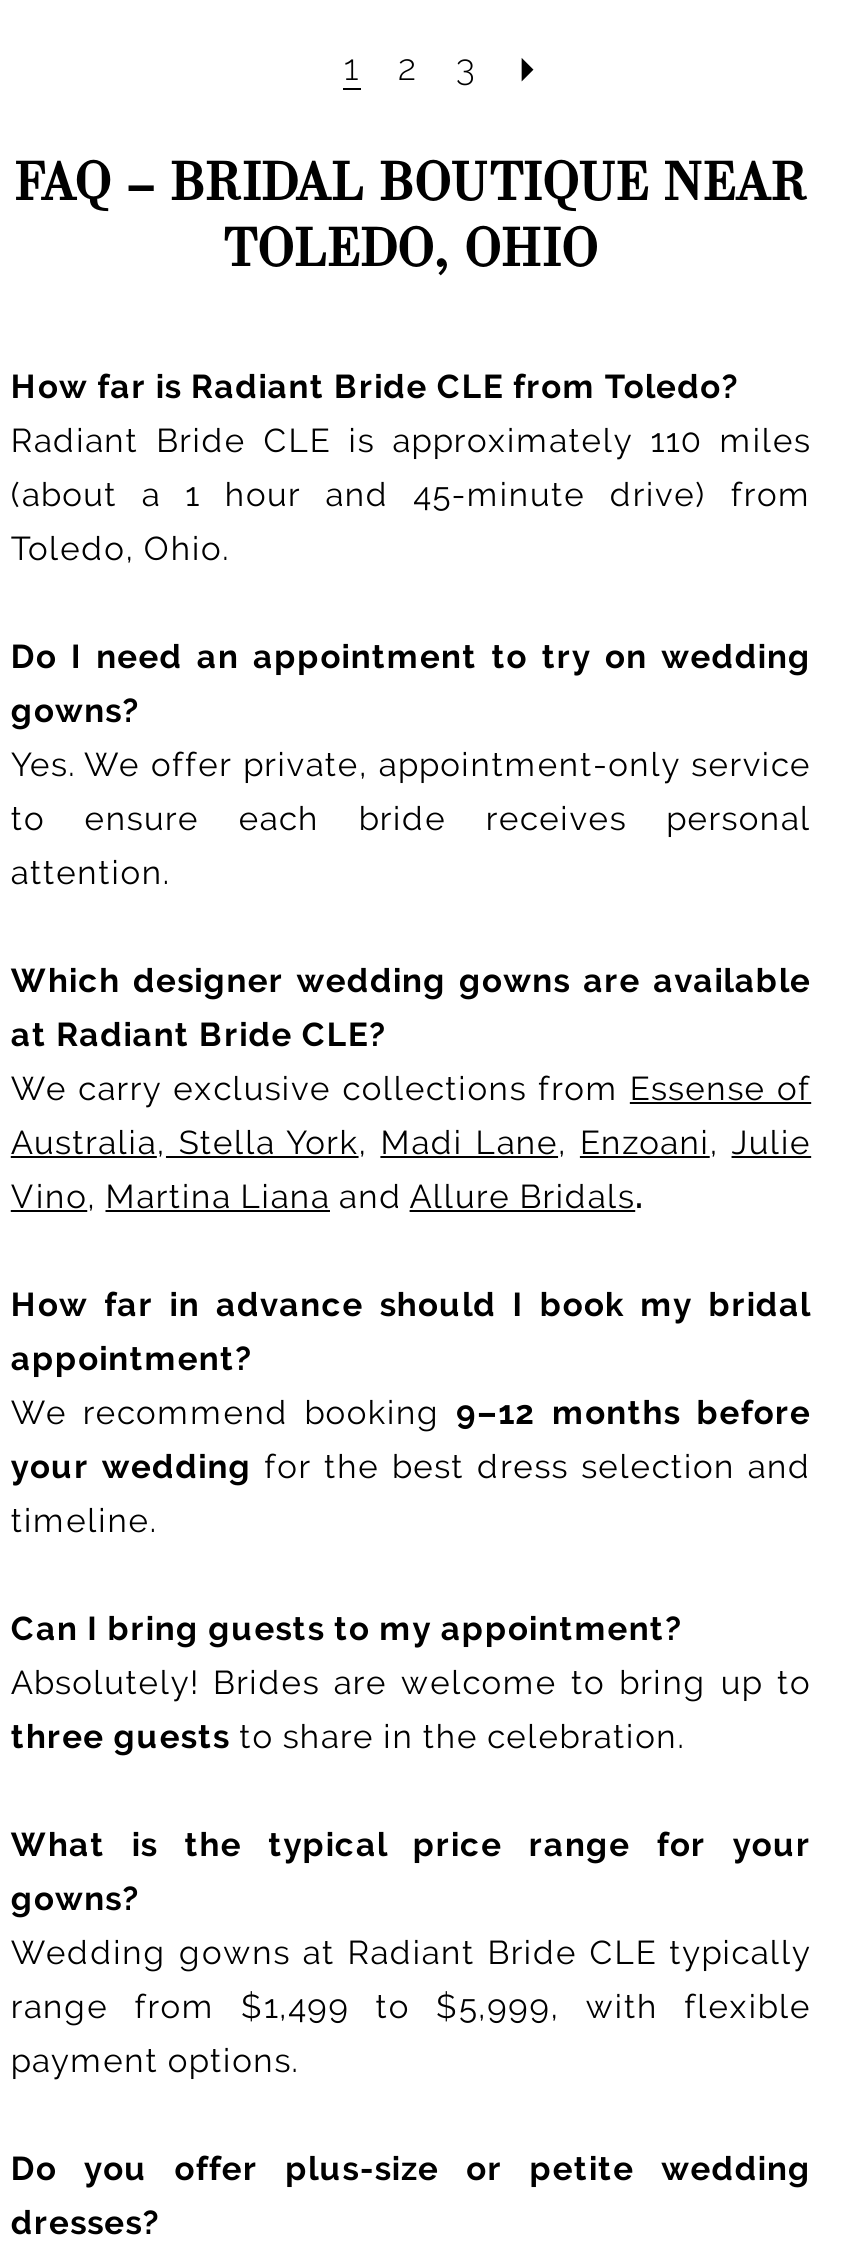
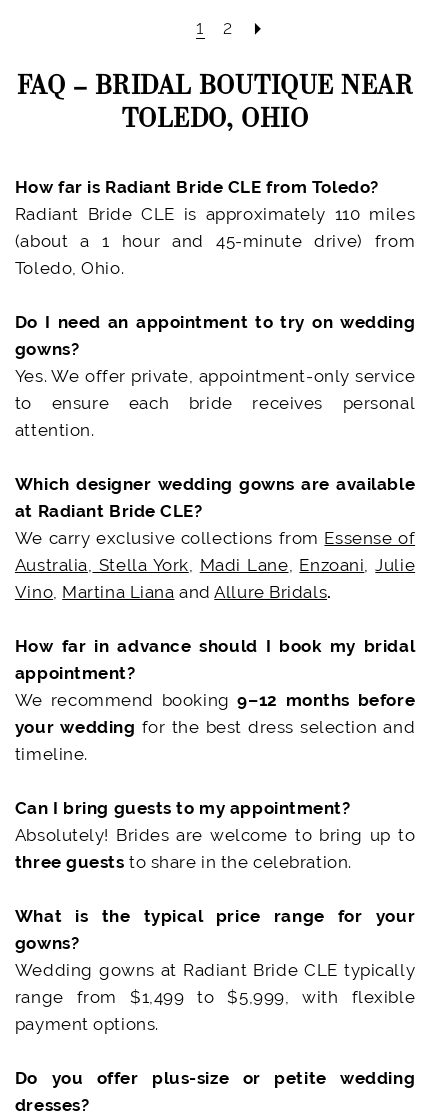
[456,46,478,88] 3 -> none

